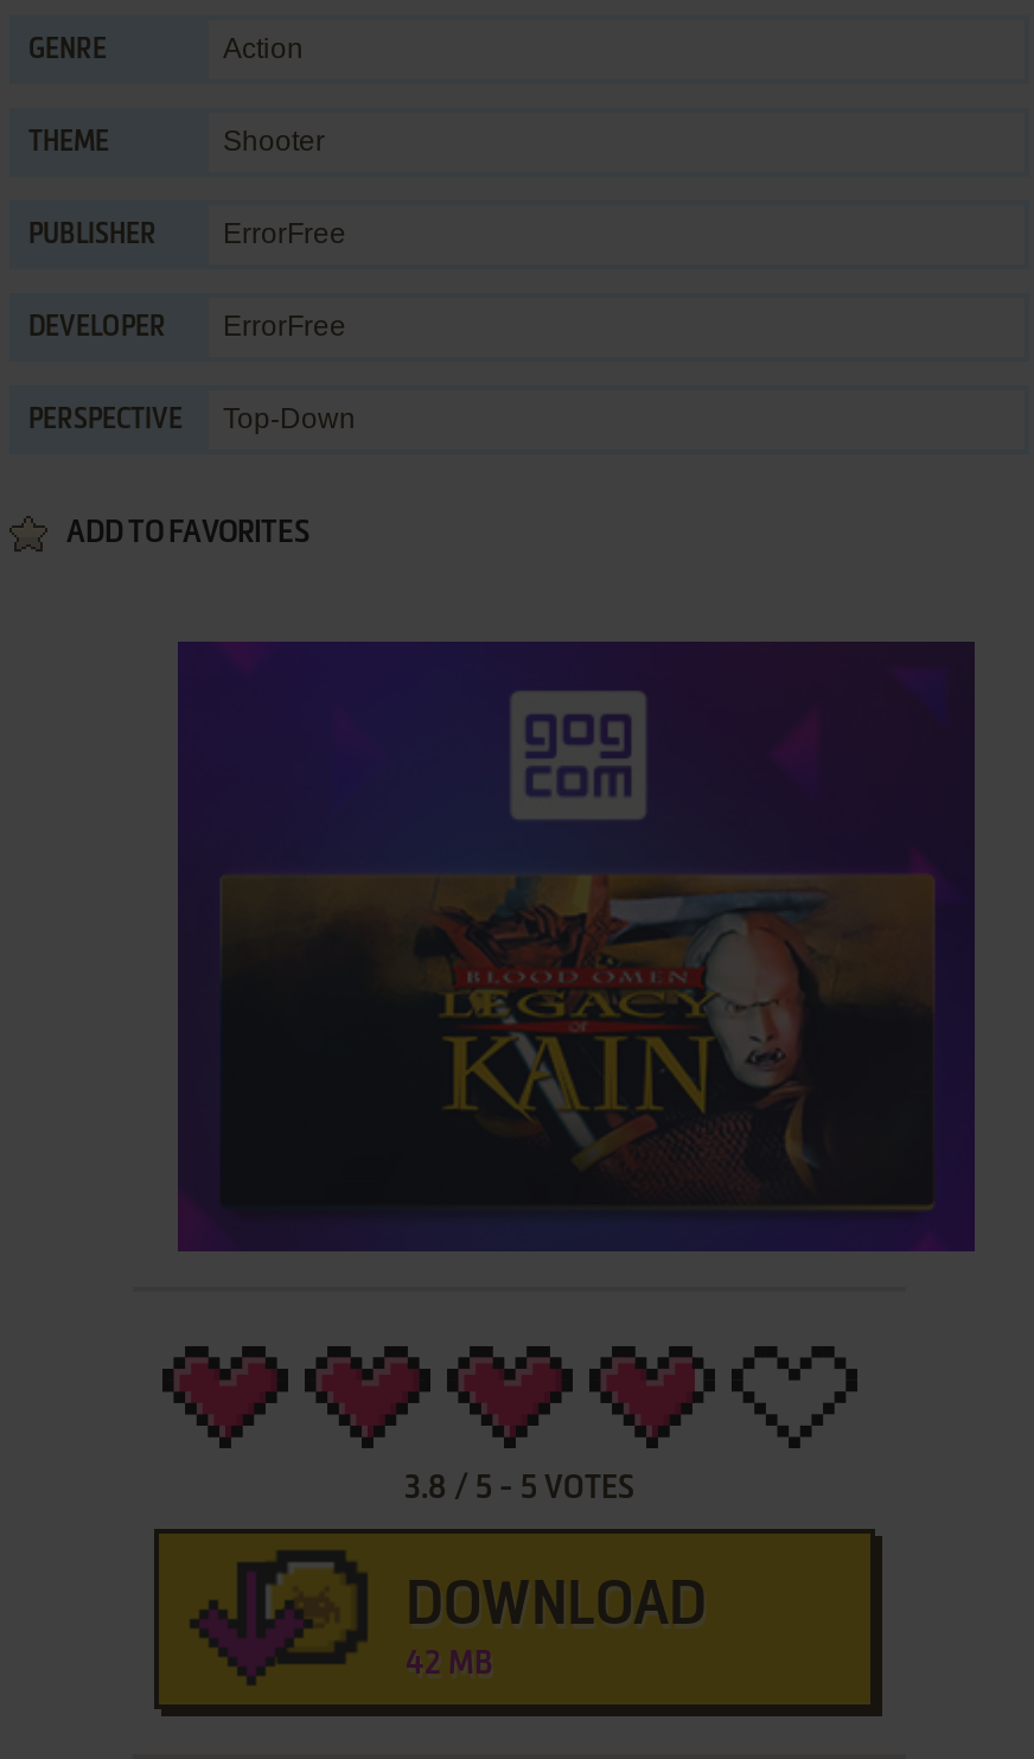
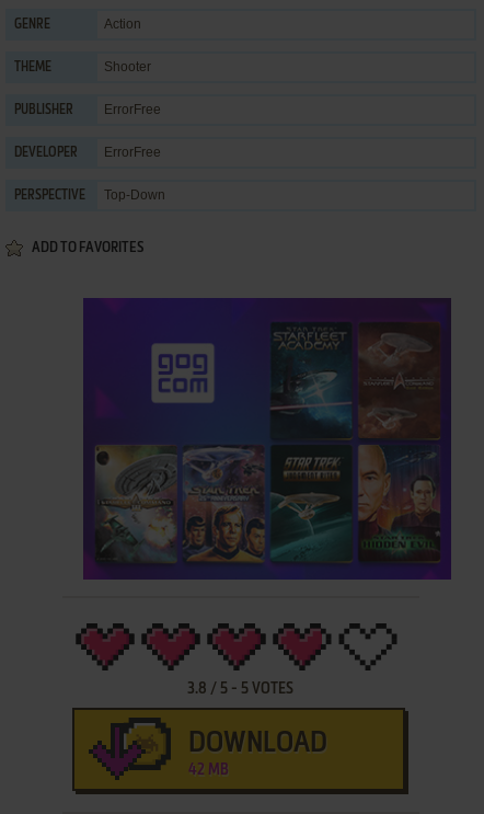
[204,658,960,1221] [image] -> [94,305,446,565] [image]

